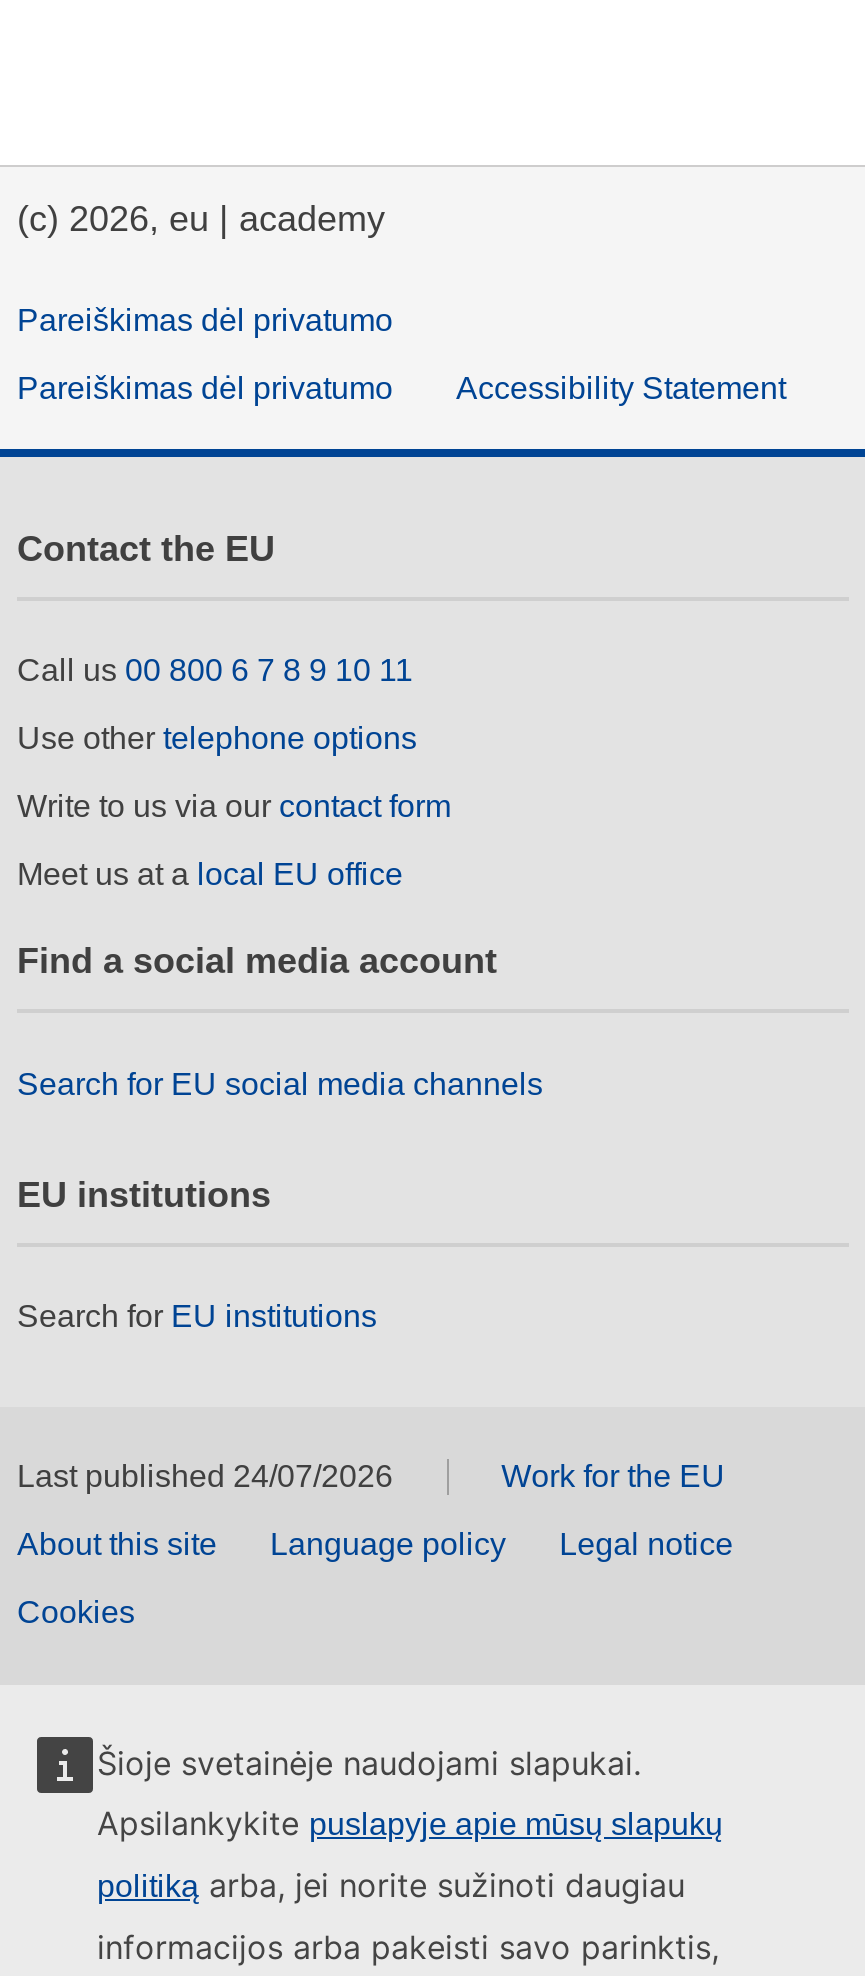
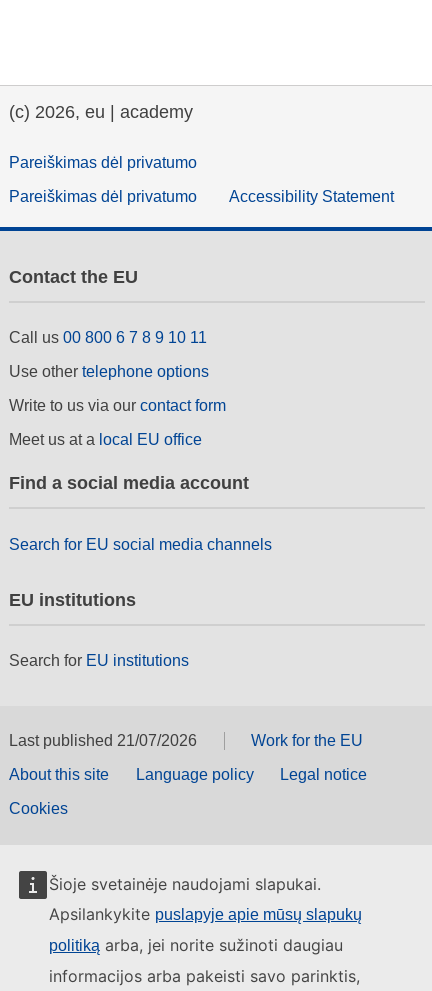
[17,1460,393,1494] Last published 24/07/2026 -> [9,732,197,749] Last published 21/07/2026

